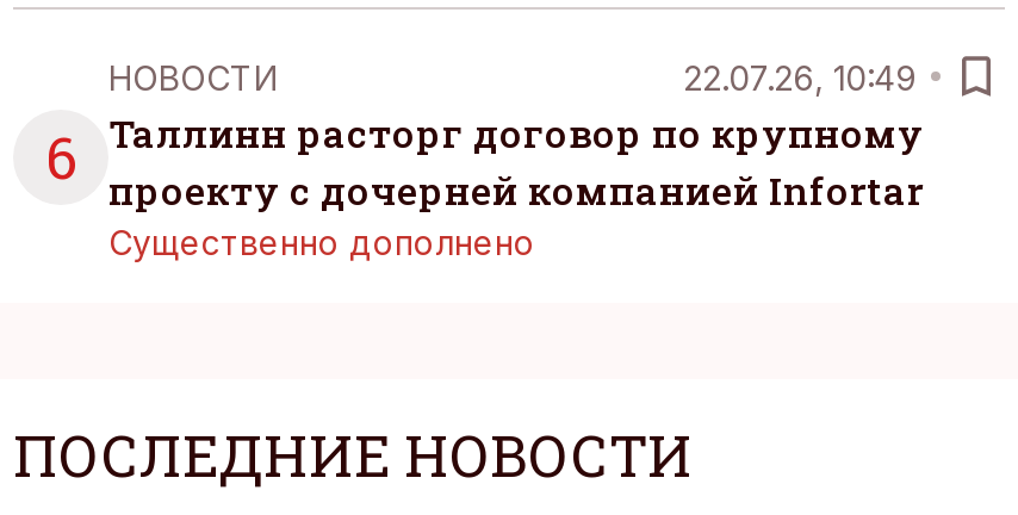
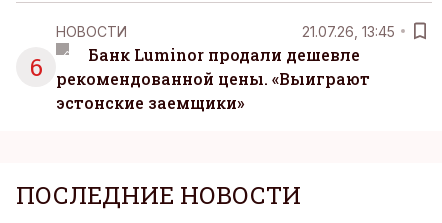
[108,56,924,262] 22.07.26, 10:49 | Таллинн расторг договор по крупному | проекту с дочерней компанией Infortar | Существенно дополнено -> [56,22,395,113] 21.07.26, 13:45 | Банк Luminor продали дешевле | рекомендованной цены. «Выиграют | эстонские заемщики»

